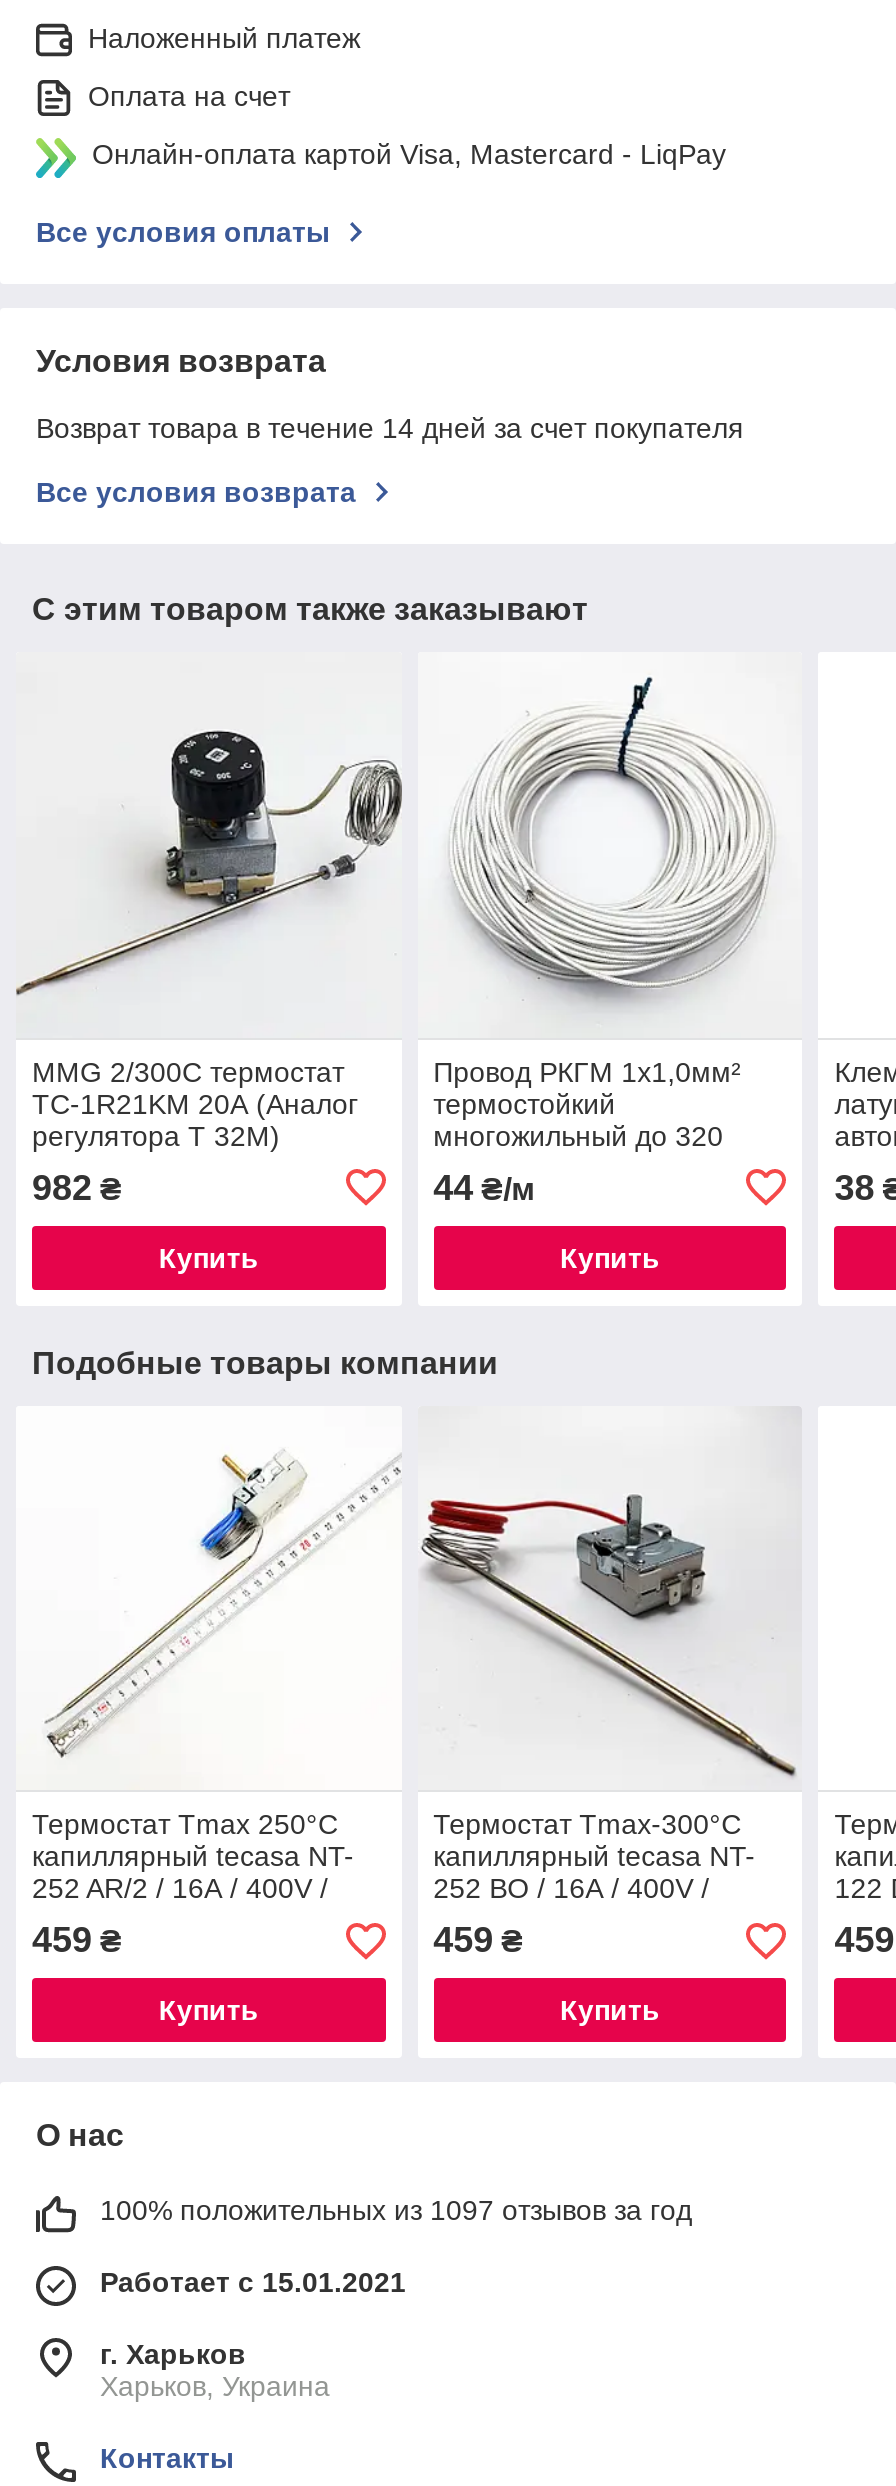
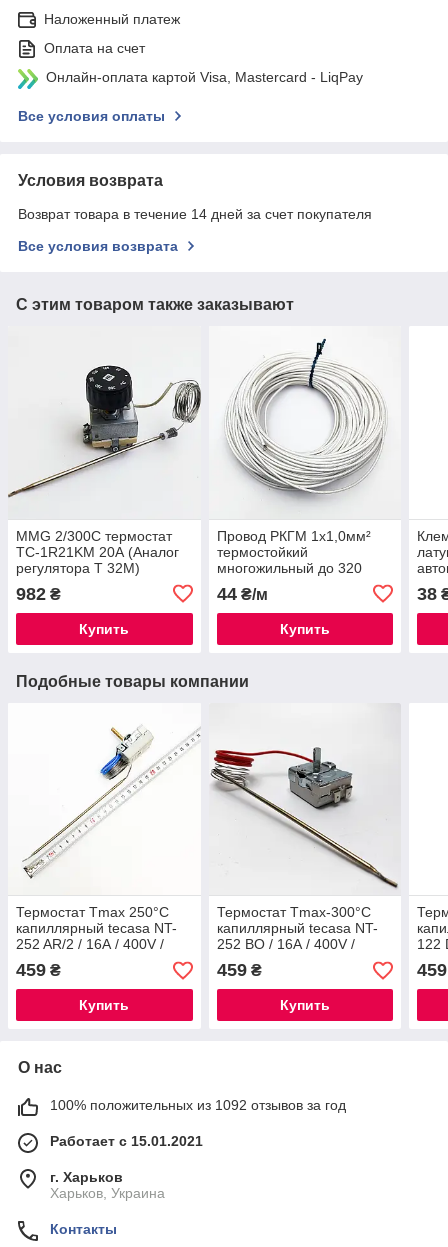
[100,2195,692,2227] 100% положительных из 1097 отзывов за год -> [50,1097,346,1113] 100% положительных из 1092 отзывов за год

